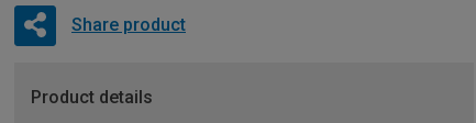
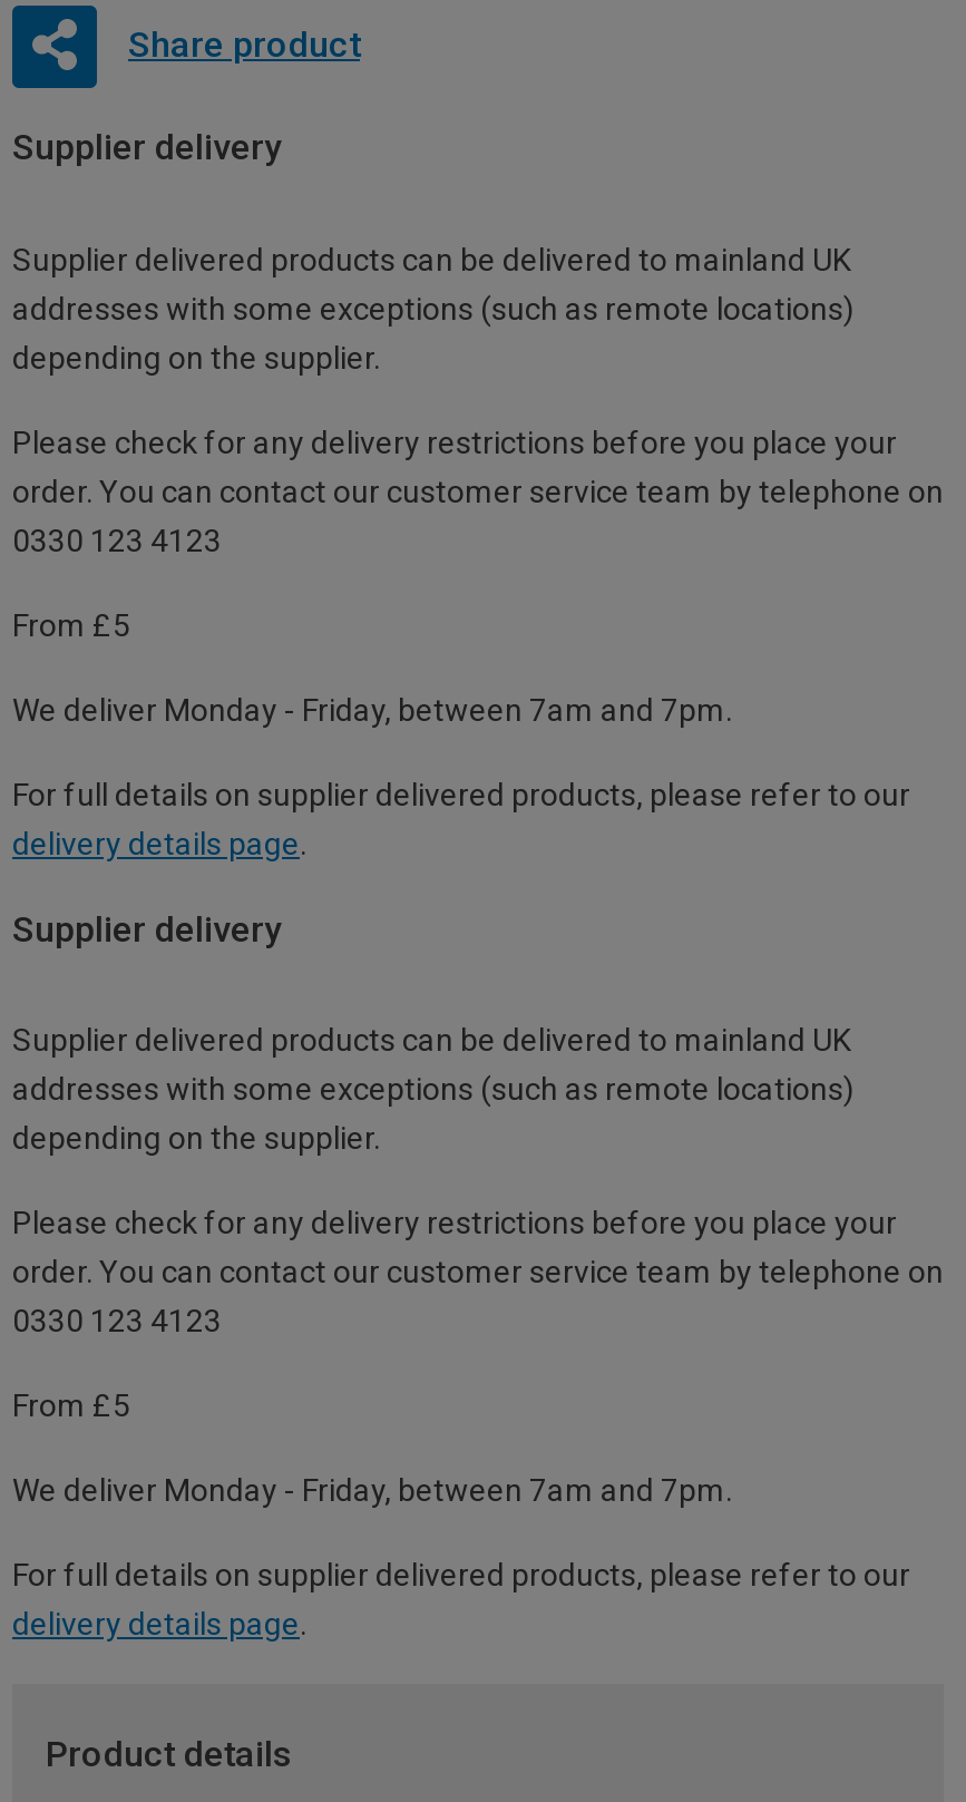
none -> [12,126,944,1643] Supplier delivery | Supplier delivered products can be delivered to mainland UK | addresses with some exceptions (such as remote locations) | depending on the supplier. | Please check for any delivery restrictions before you place your | order. You can contact our customer service team by telephone on | 0330 123 4123 | From £5 | We deliver Monday - Friday, between 7am and 7pm. | For full details on supplier delivered products, please refer to our | delivery details page. | Supplier delivery | Supplier delivered products can be delivered to mainland UK | addresses with some exceptions (such as remote locations) | depending on the supplier. | Please check for any delivery restrictions before you place your | order. You can contact our customer service team by telephone on | 0330 123 4123 | From £5 | We deliver Monday - Friday, between 7am and 7pm. | For full details on supplier delivered products, please refer to our | delivery details page.

